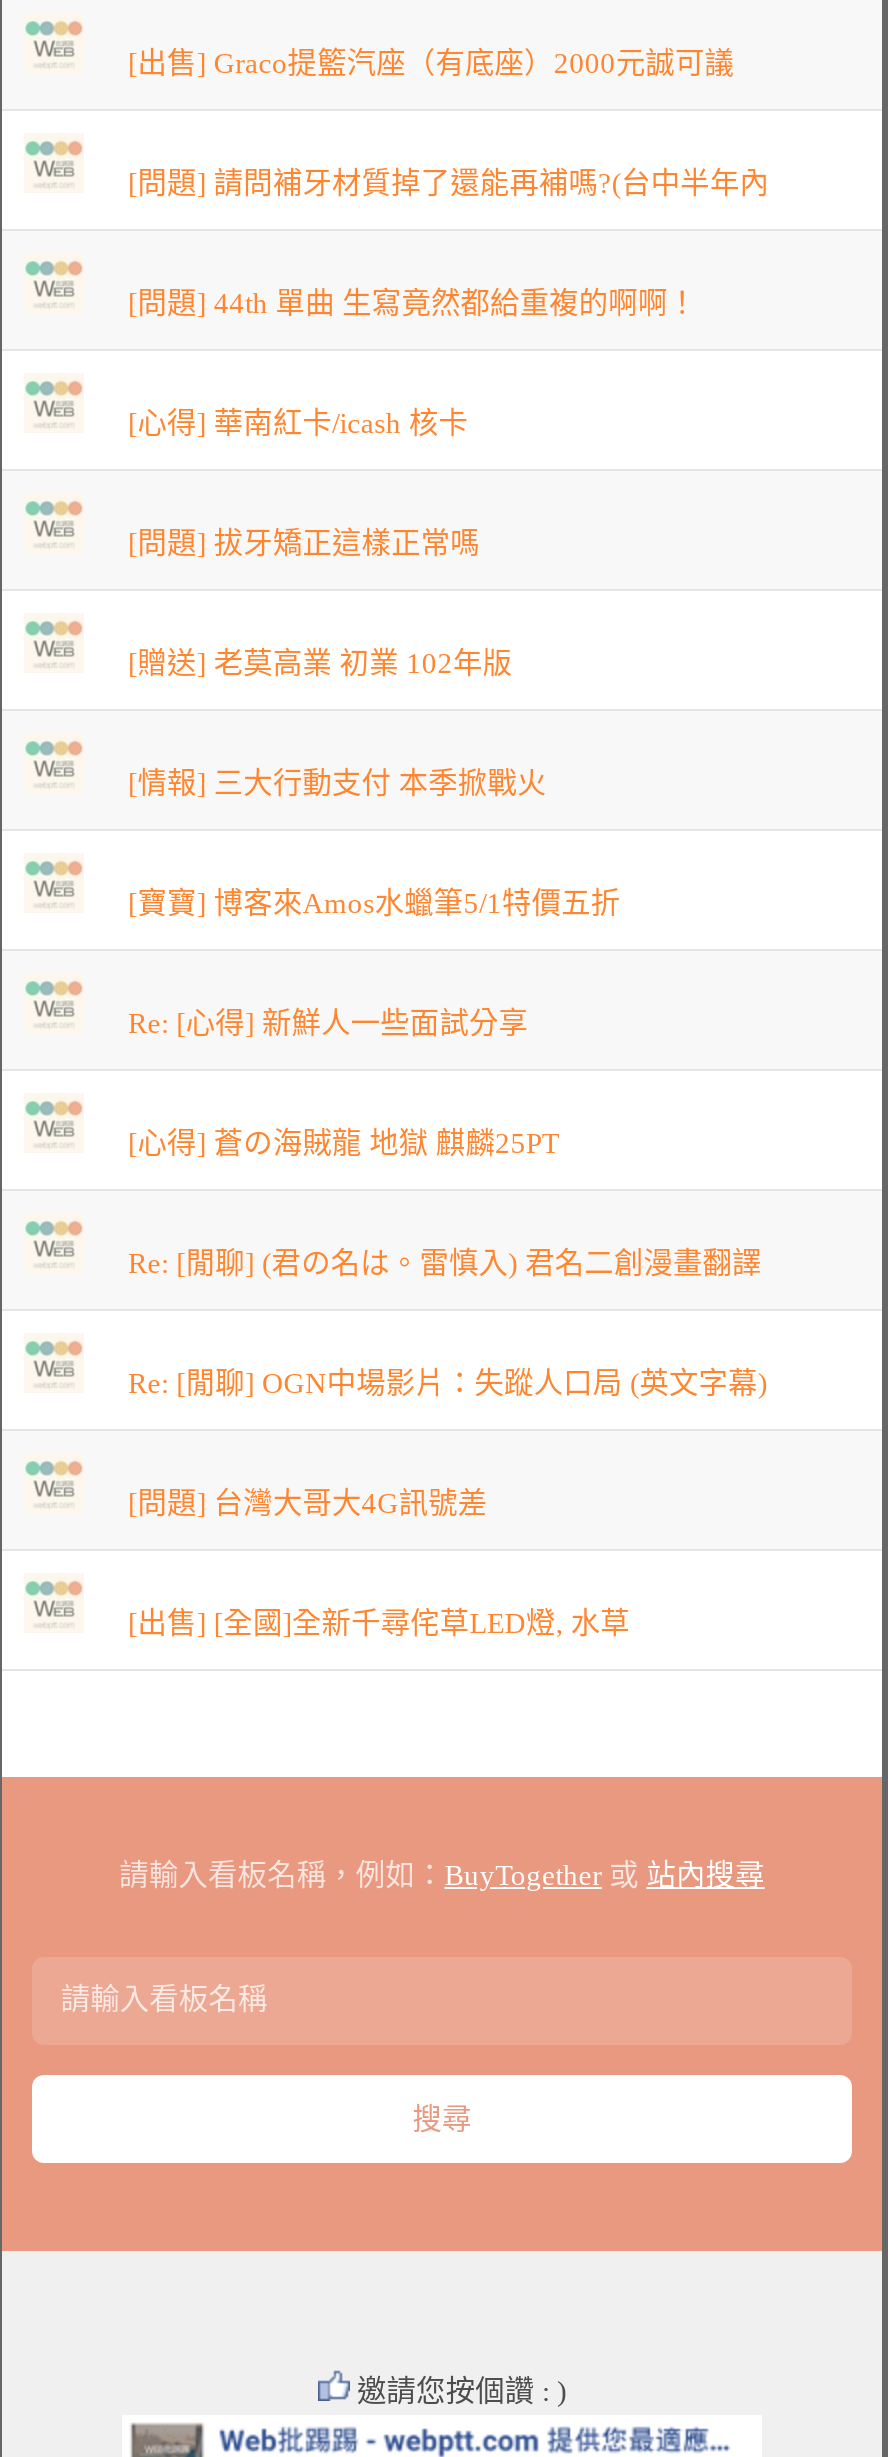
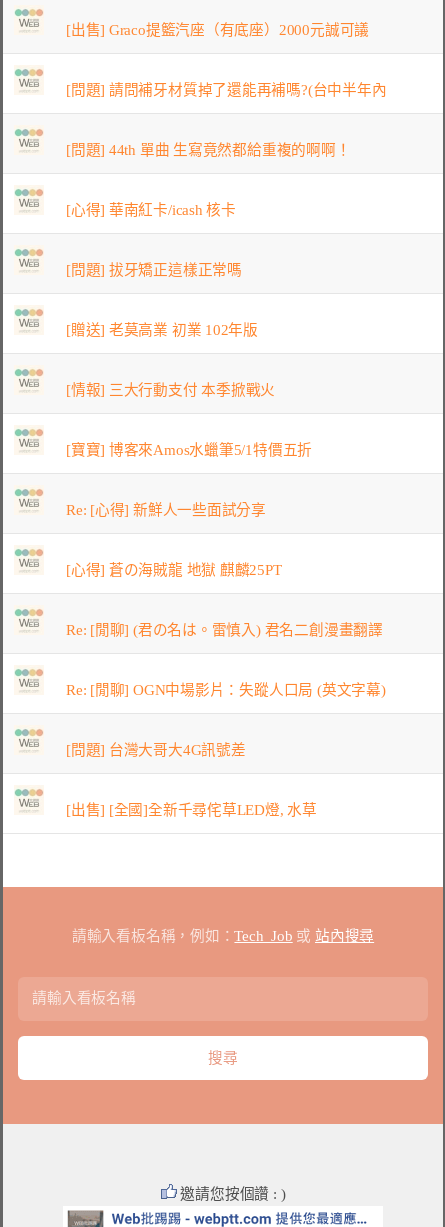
[119,1858,765,1890] 請輸入看板名稱，例如：BuyTogether或站內搜尋 -> [72,928,374,944] 請輸入看板名稱，例如：Tech_Job或站內搜尋

